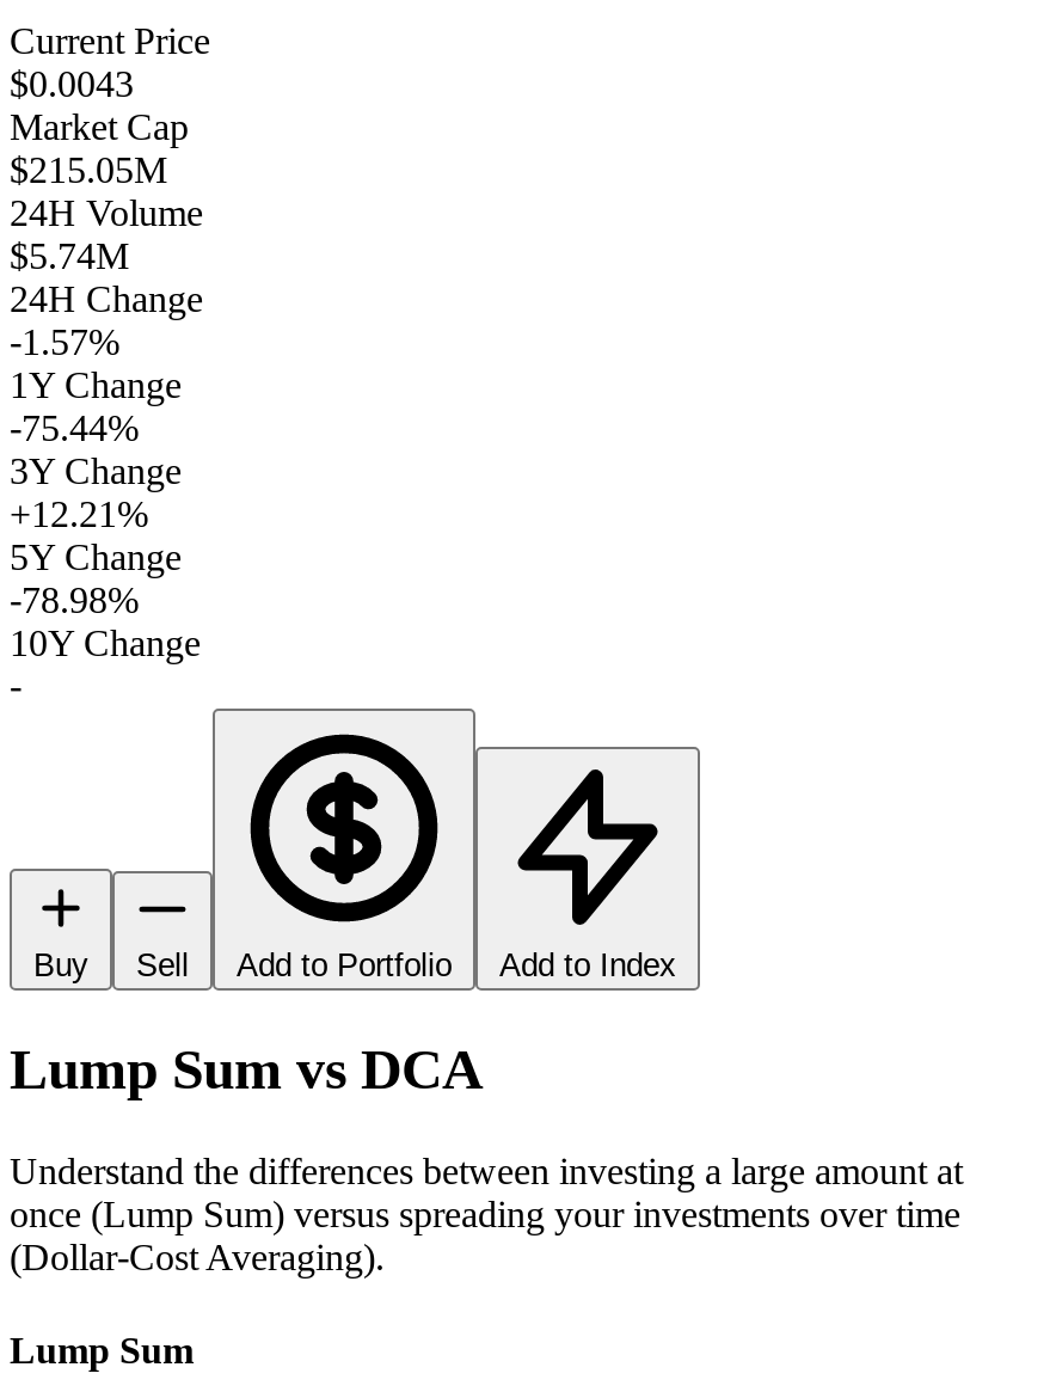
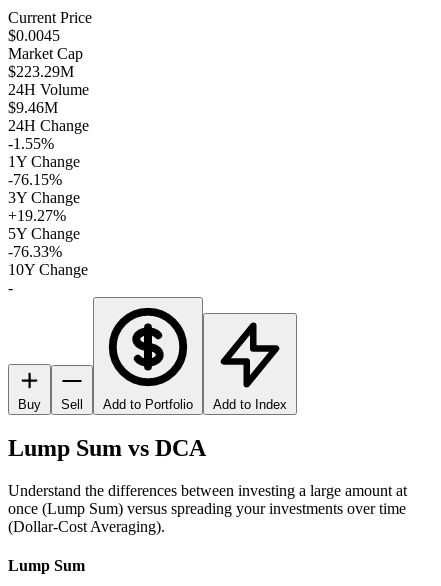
[10,64,134,105] $0.0043 -> [8,27,60,44] $0.0045
[10,150,167,191] $215.05M -> [8,63,74,80] $223.29M
[10,236,129,277] $5.74M -> [8,99,58,116] $9.46M
[10,322,119,363] -1.57% -> [8,135,54,152] -1.55%
[10,408,139,449] -75.44% -> [8,171,62,188] -76.15%
[10,494,148,535] +12.21% -> [8,207,66,224] +19.27%
[10,580,139,621] -78.98% -> [8,243,62,260] -76.33%

